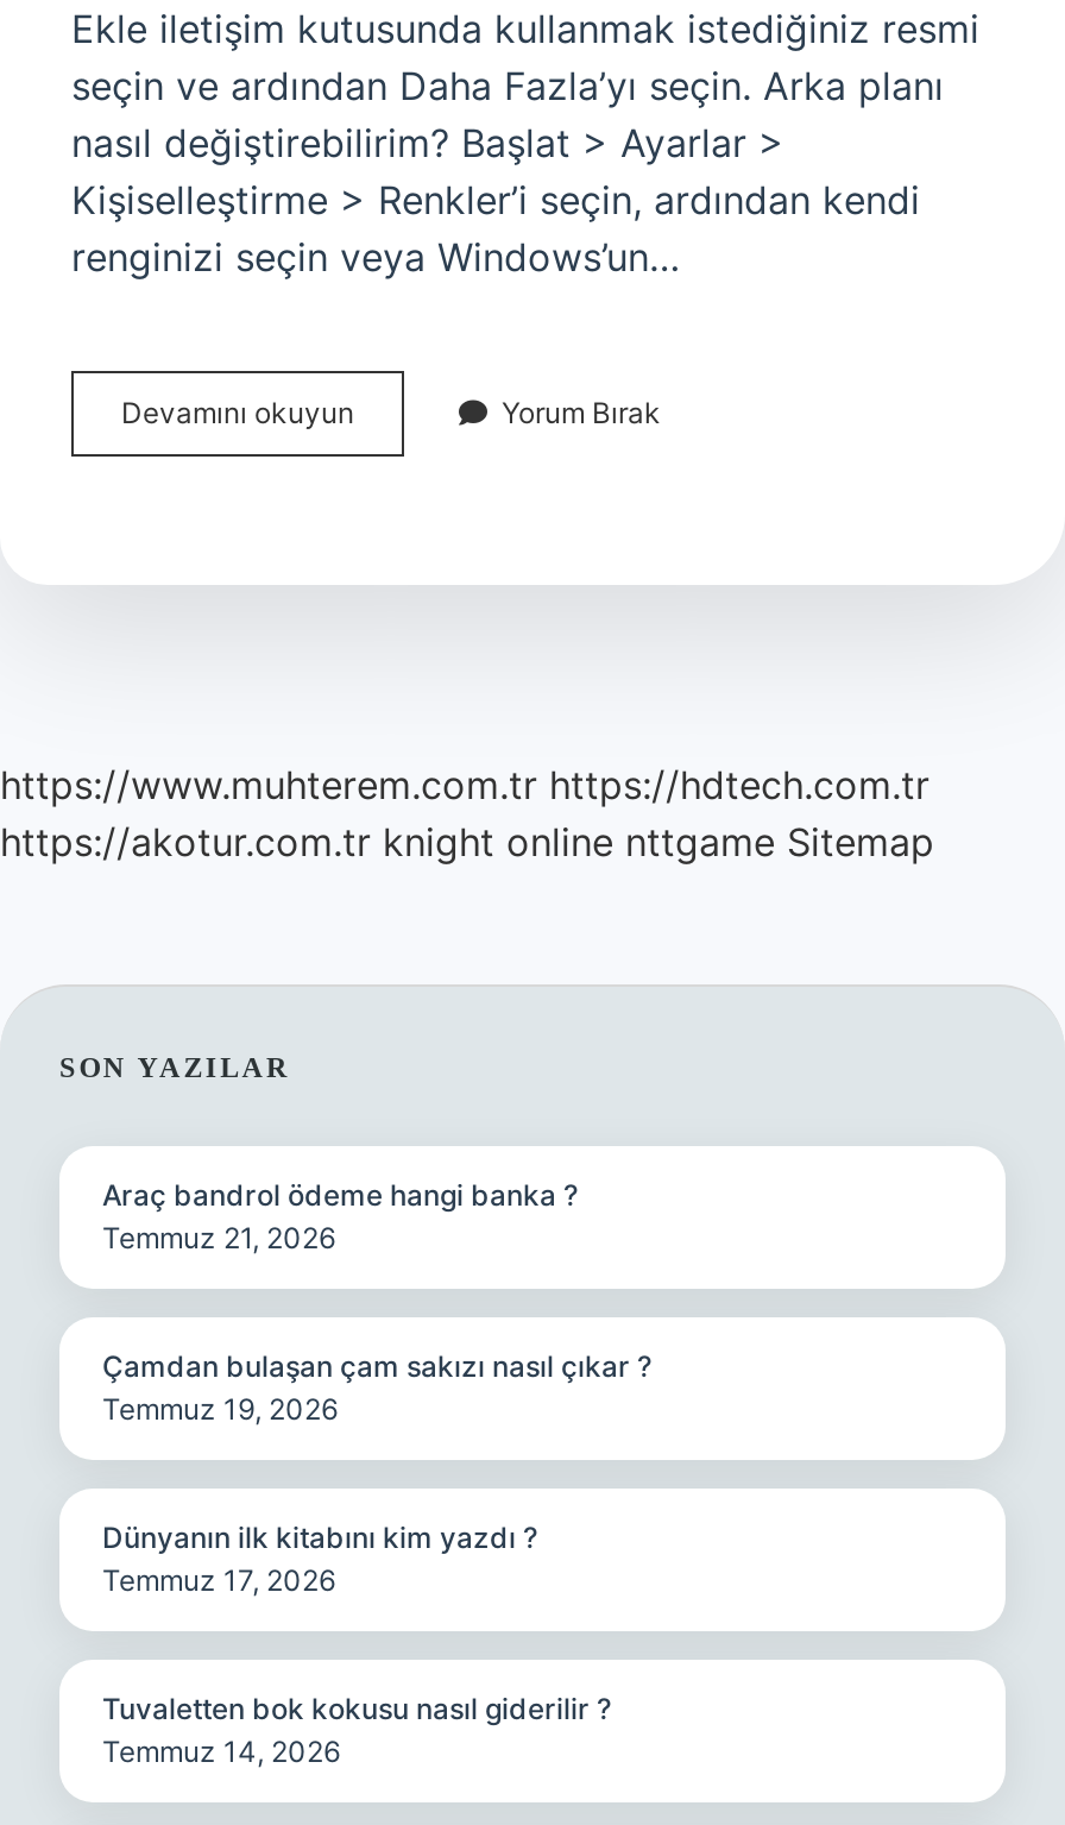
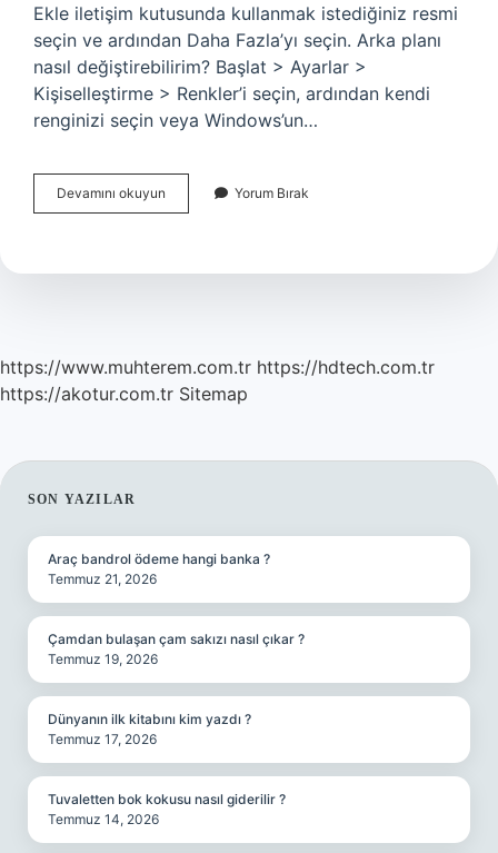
[0,818,934,866] https://akotur.com.tr knight online nttgame Sitemap -> [0,383,248,405] https://akotur.com.tr Sitemap

